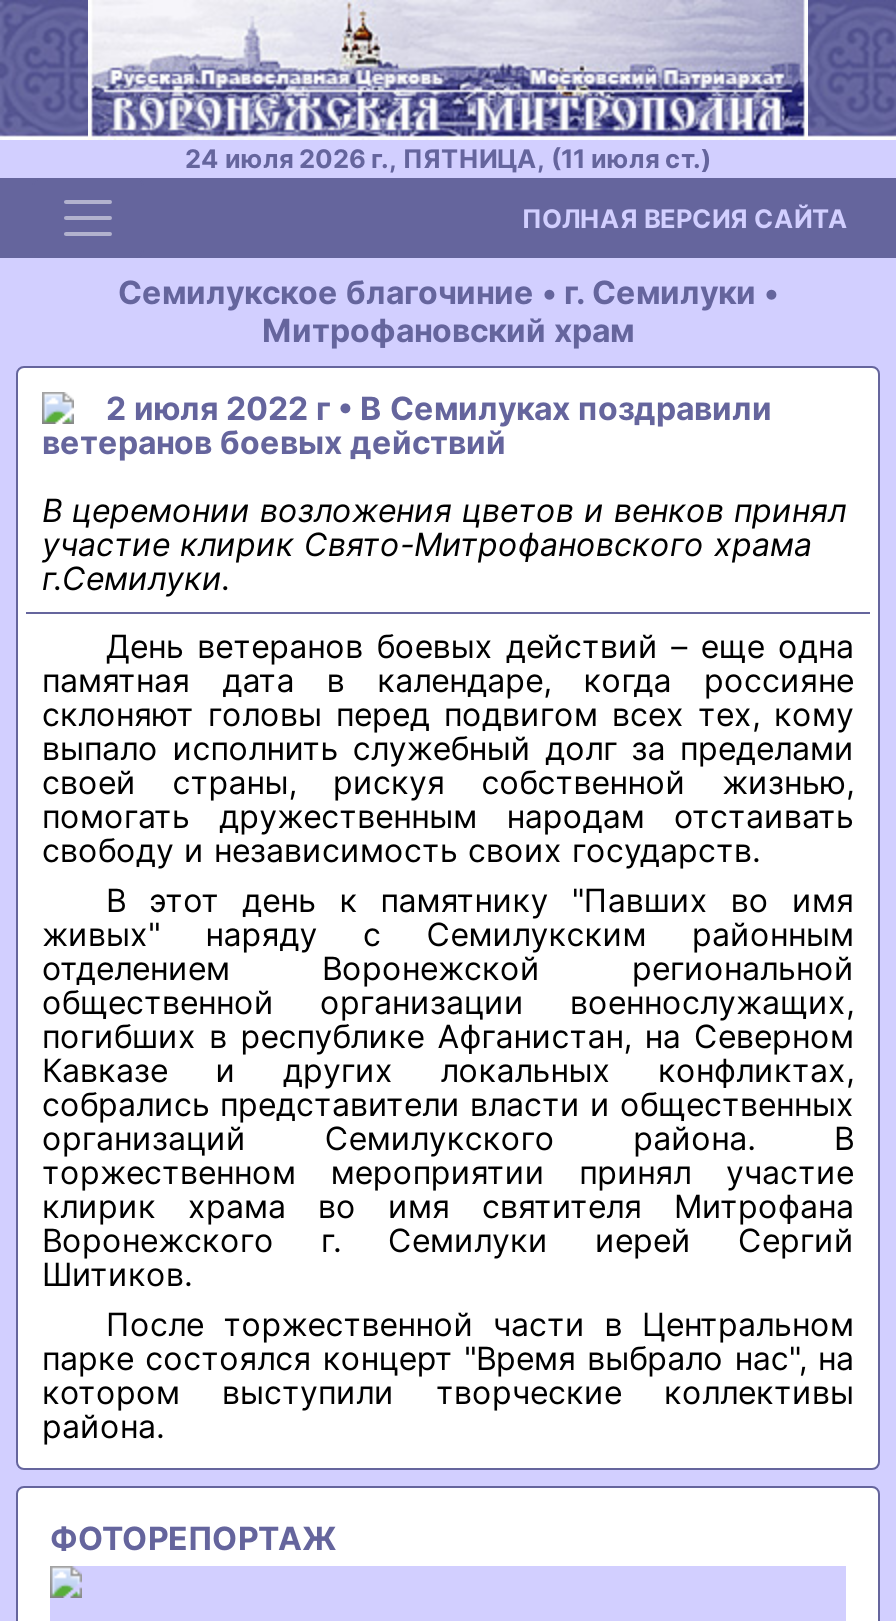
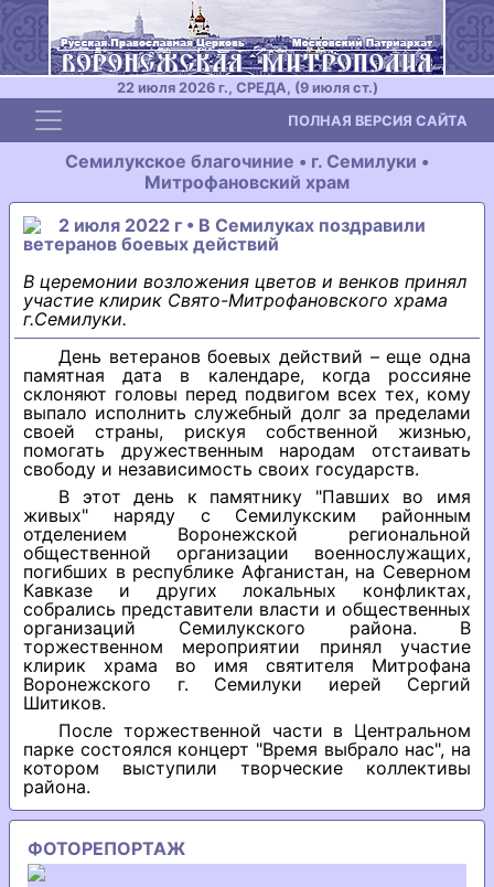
[185,144,711,174] 24 июля 2026 г., ПЯТНИЦА, (11 июля ст.) -> [116,79,378,96] 22 июля 2026 г., СРЕДА, (9 июля ст.)

